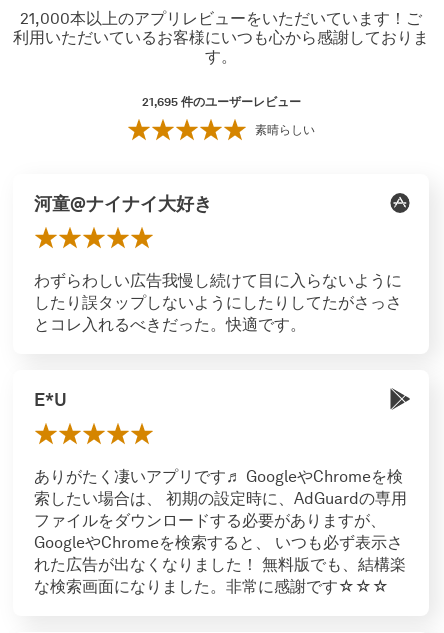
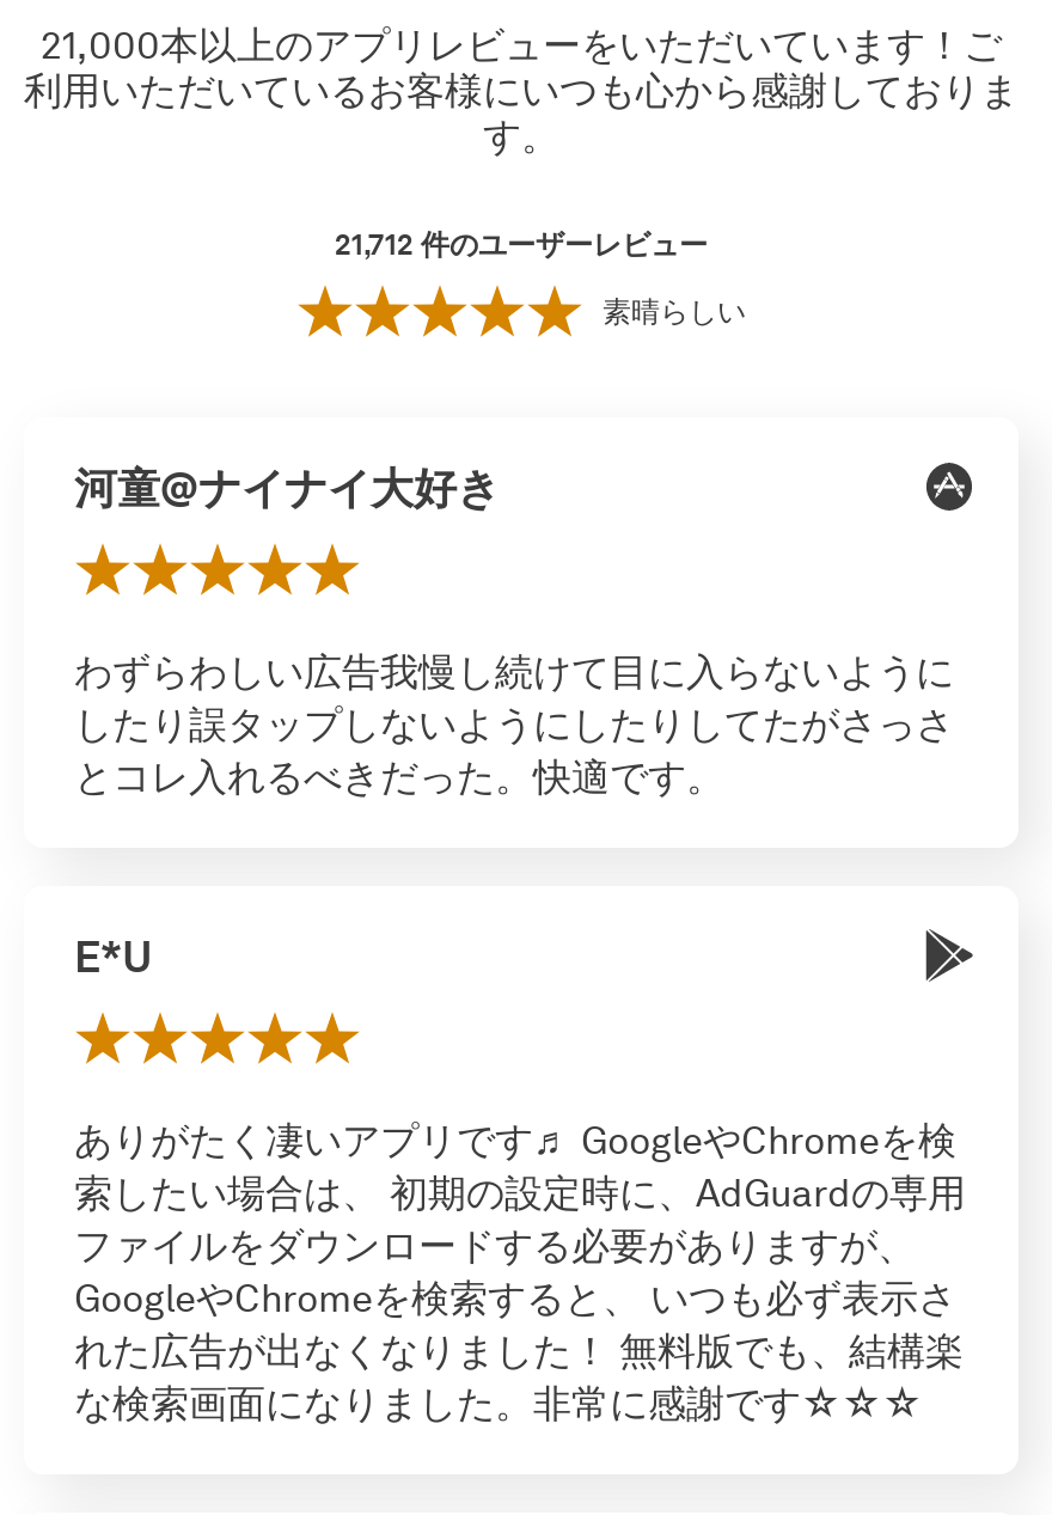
[141,94,300,109] 21,695件のユーザーレビュー -> [335,225,708,261] 21,712件のユーザーレビュー

